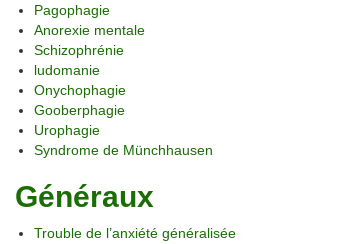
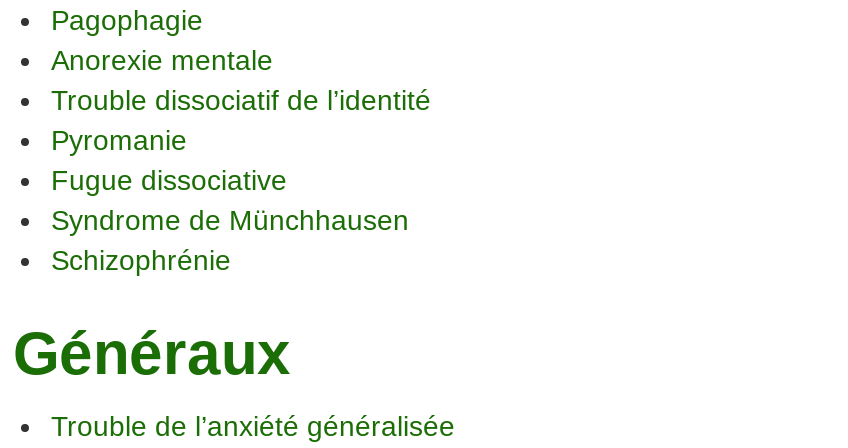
none -> [51,84,431,196] Trouble dissociatif de l’identité | Pyromanie | Fugue dissociative
moved [34,42,124,58] -> [51,244,231,276]: Schizophrénie
[34,62,126,138] ludomanie | Onychophagie | Gooberphagie | Urophagie -> none
moved [34,142,213,158] -> [51,204,409,236]: Syndrome de Münchhausen

